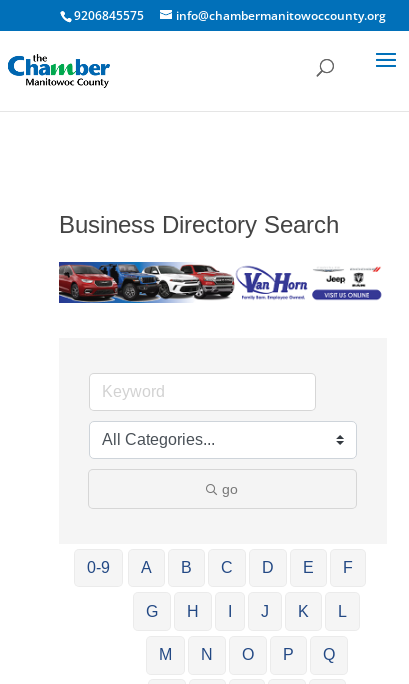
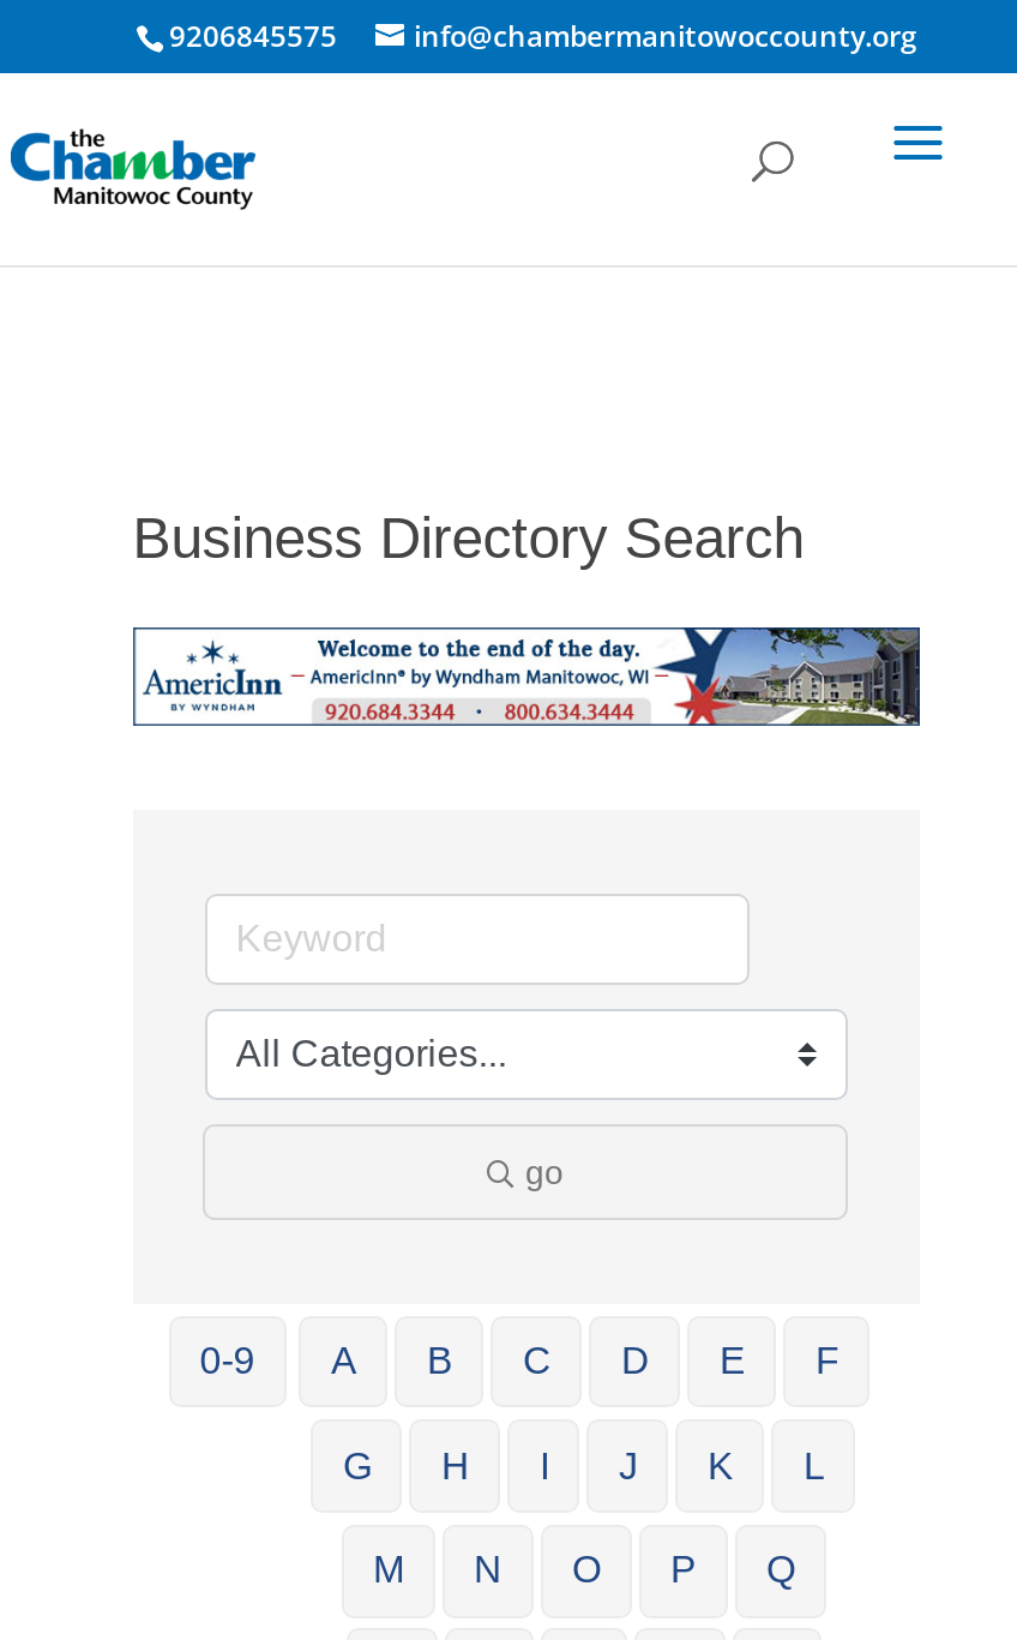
[58,262,387,303] [image] -> [131,625,922,728] [image]

